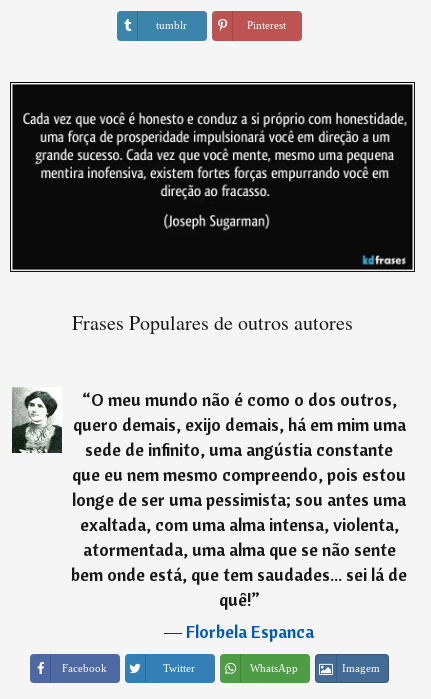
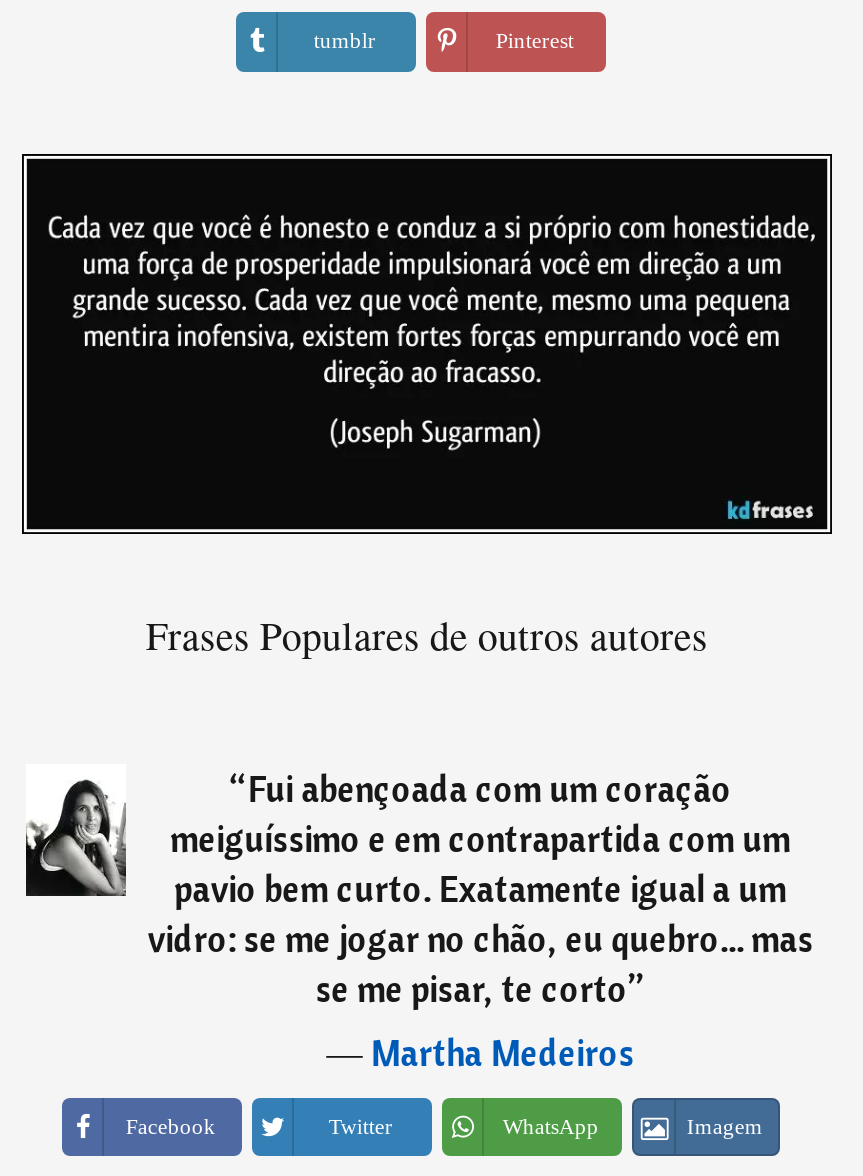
[11,387,407,643] [image] | “O meu mundo não é como o dos outros, | quero demais, exijo demais, há em mim uma | sede de infinito, uma angústia constante | que eu nem mesmo compreendo, pois estou | longe de ser uma pessimista; sou antes uma | exaltada, com uma alma intensa, violenta, | atormentada, uma alma que se não sente | bem onde está, que tem saudades... sei lá de | quê!” | ― Florbela Espanca -> [28,766,813,1076] [image] | “Fui abençoada com um coração | meiguíssimo e em contrapartida com um | pavio bem curto. Exatamente igual a um | vidro: se me jogar no chão, eu quebro... mas | se me pisar, te corto” | ― Martha Medeiros

